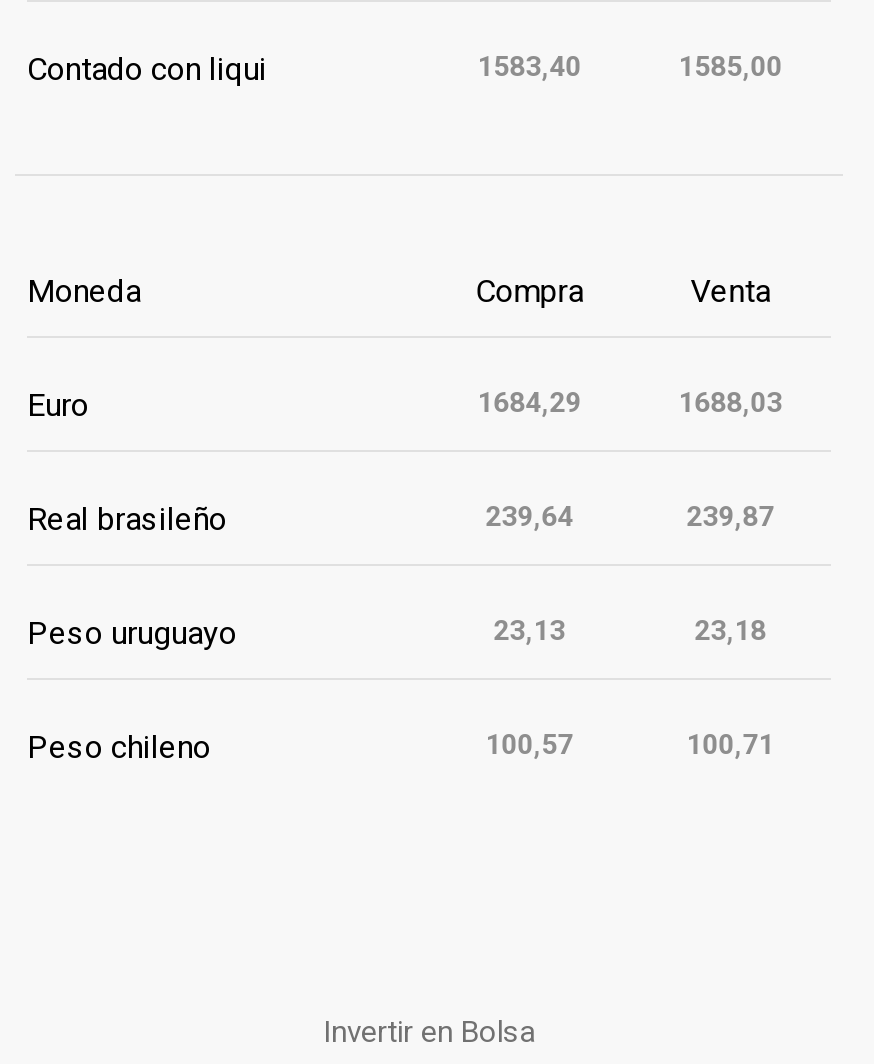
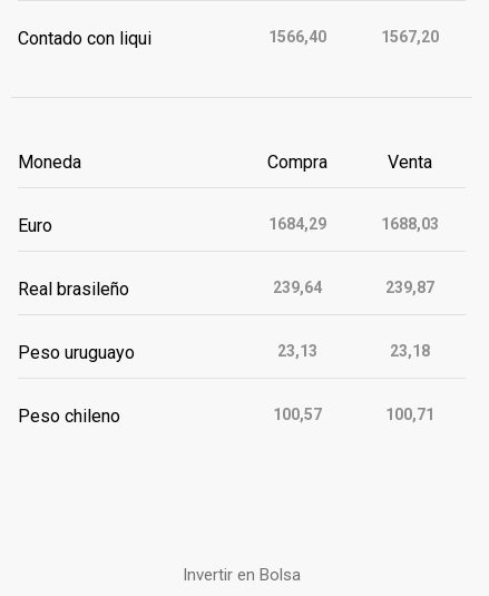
[477,50,581,82] 1583,40 -> [269,28,327,46] 1566,40
[679,50,783,82] 1585,00 -> [381,28,439,46] 1567,20

